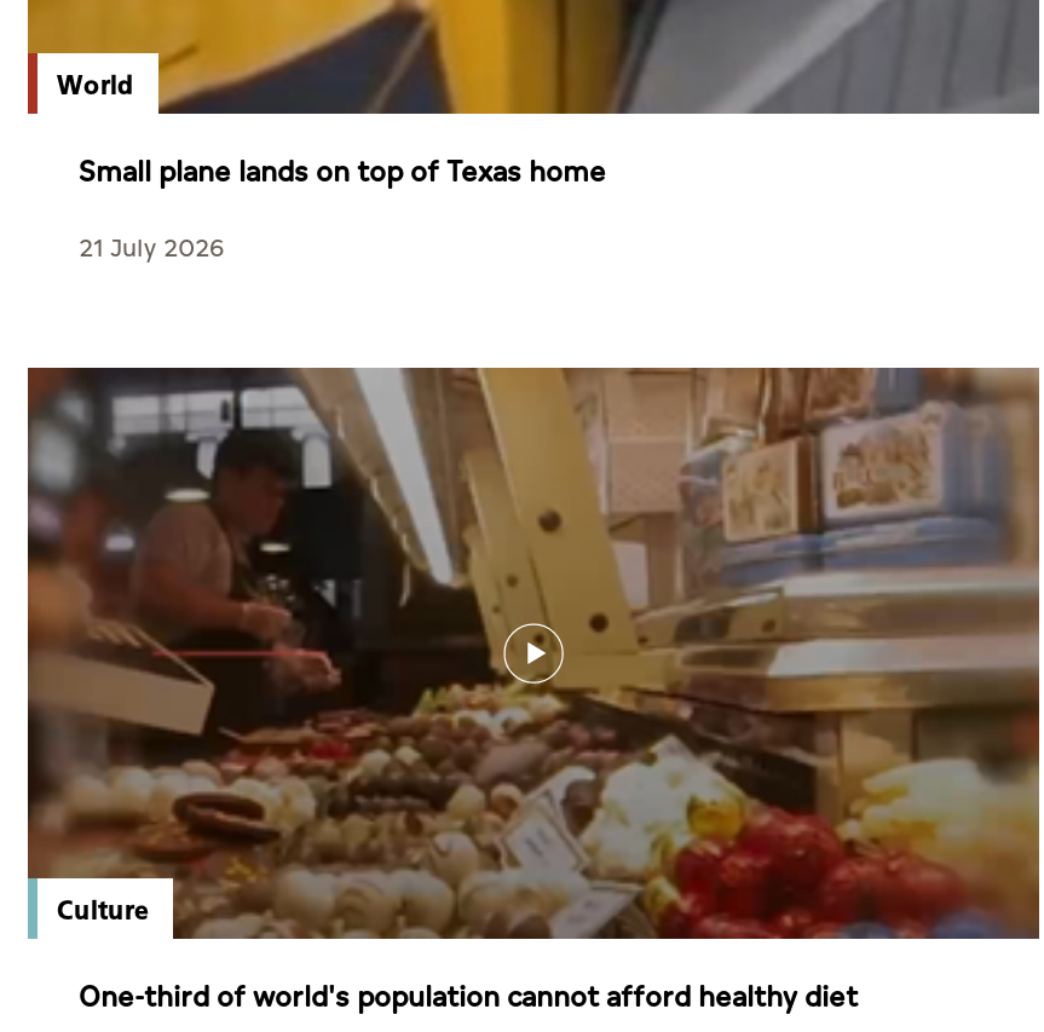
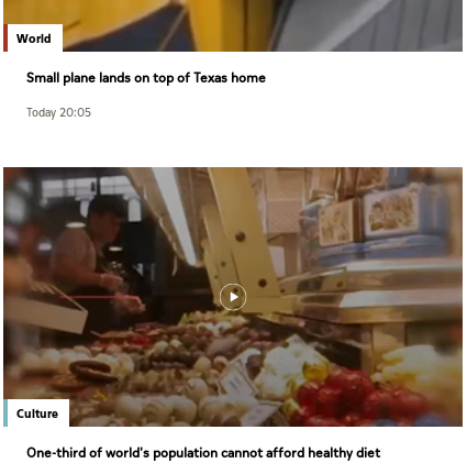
[79,229,224,268] 21 July 2026 -> [26,104,91,122] Today 20:05

